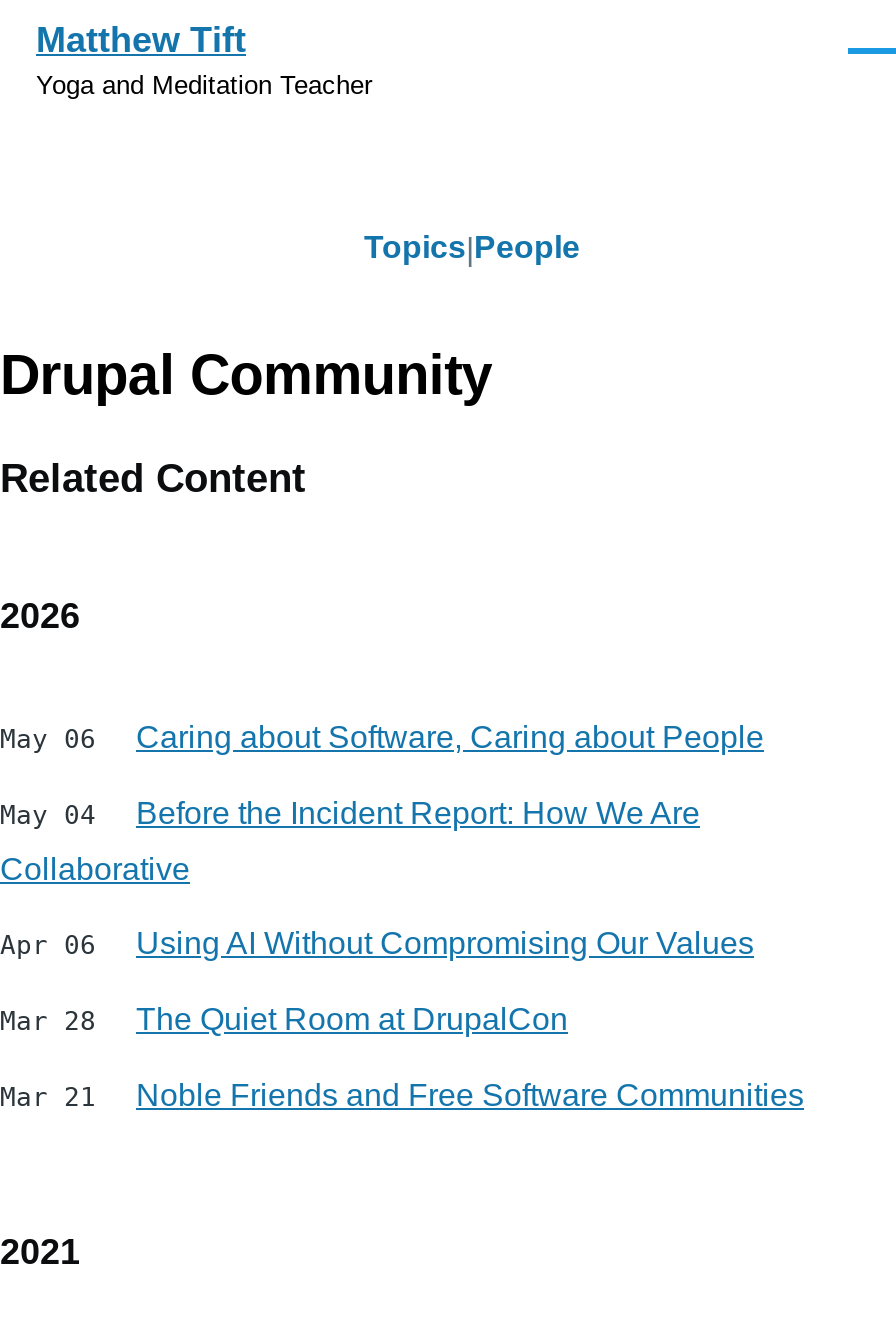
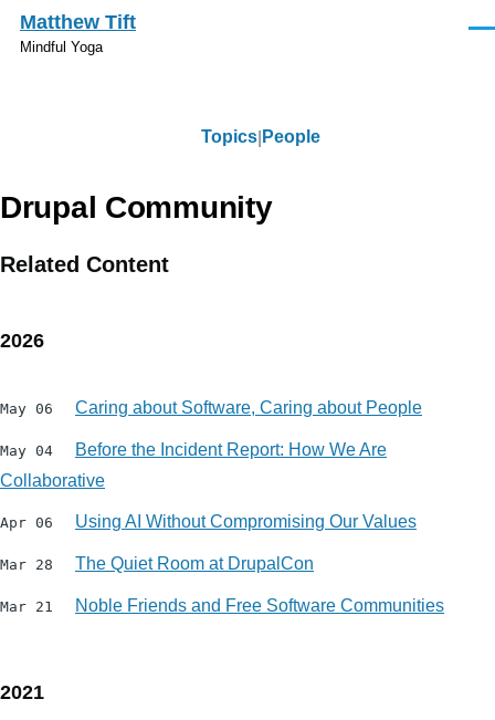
[36,70,372,100] Yoga and Meditation Teacher -> [20,39,103,55] Mindful Yoga

